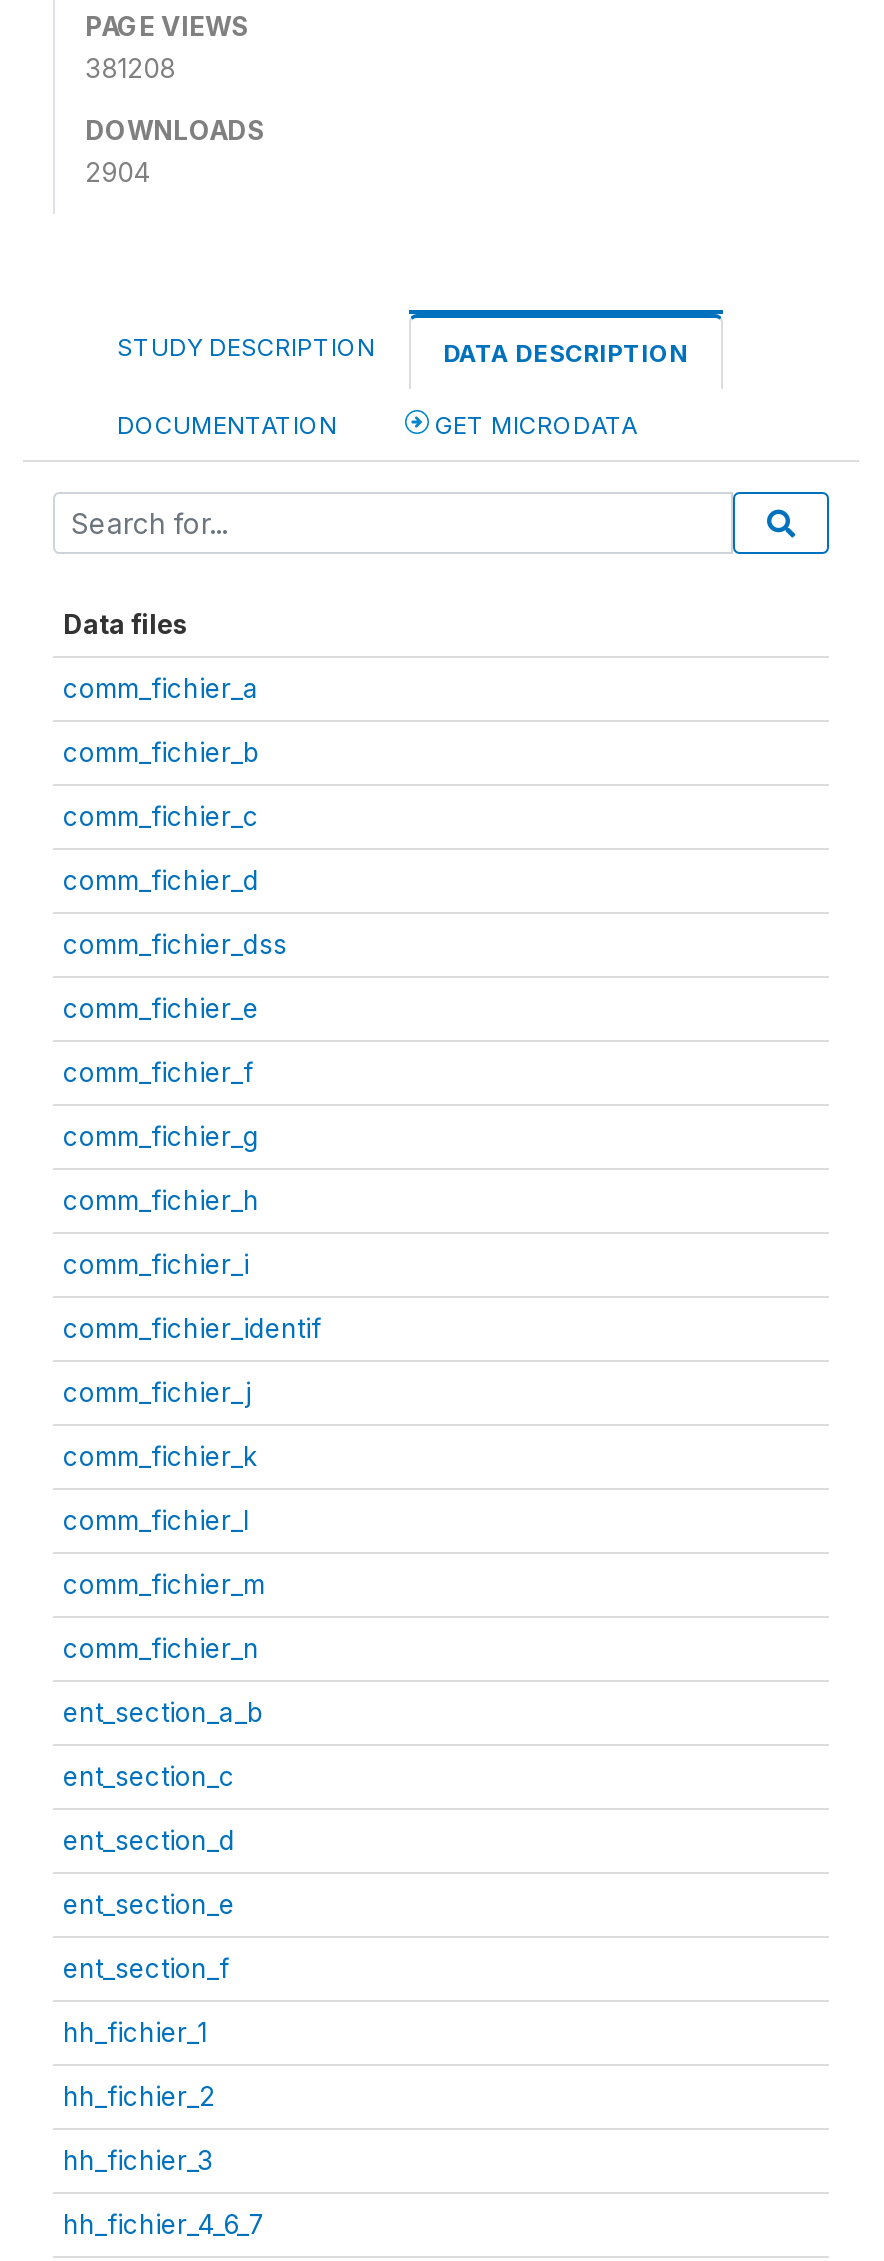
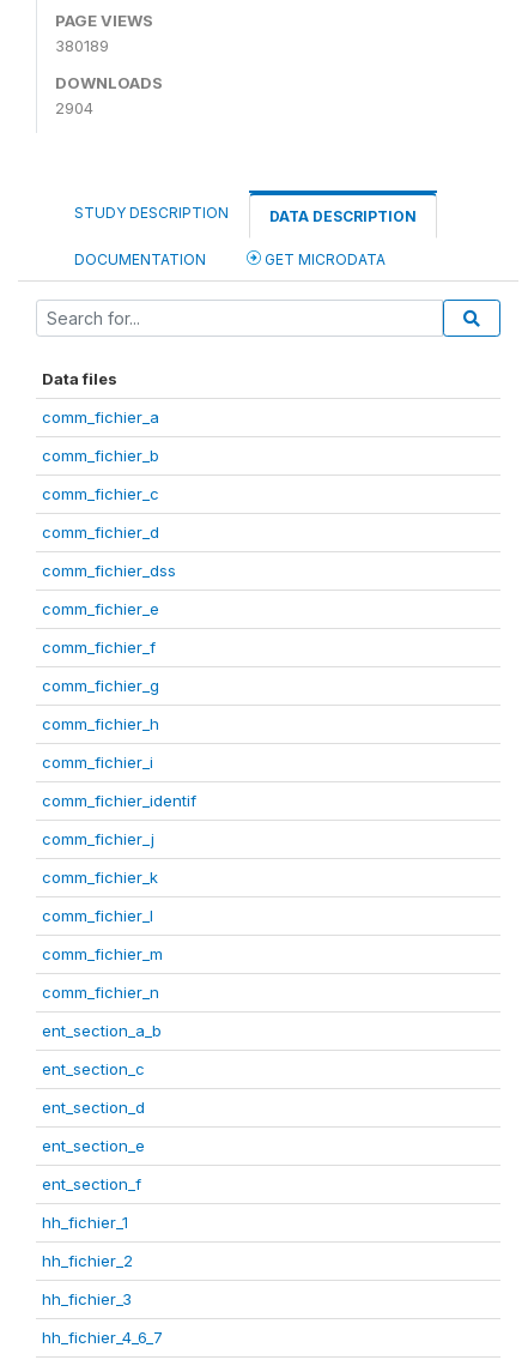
[85,52,175,84] 381208 -> [55,36,109,55] 380189

